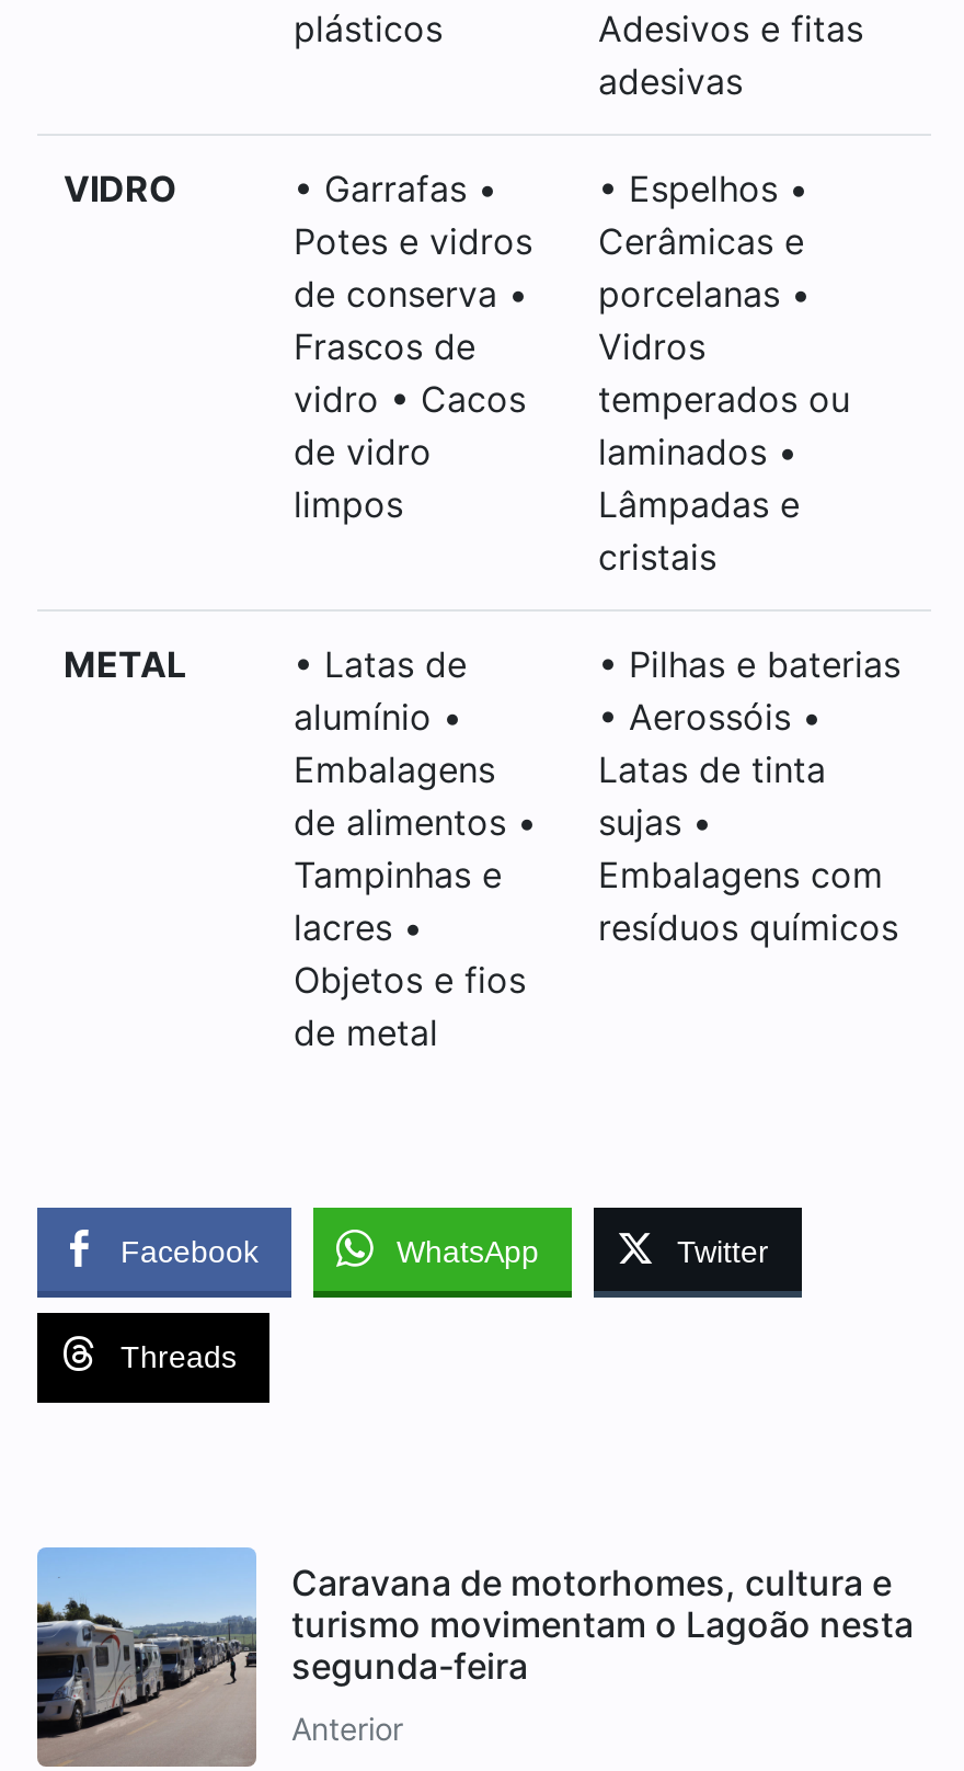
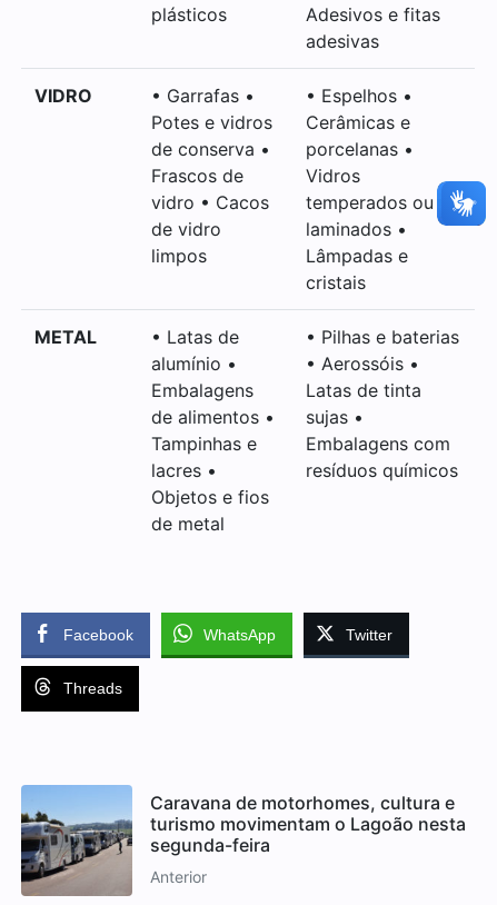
none -> [436,180,487,227] [image]

